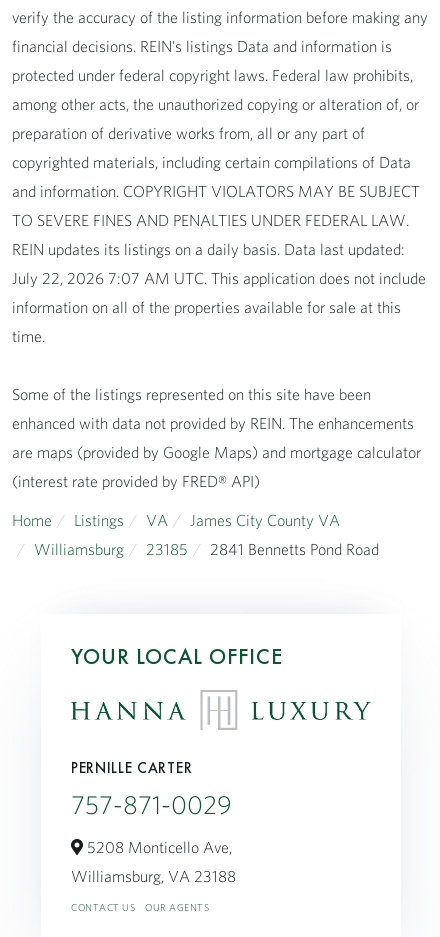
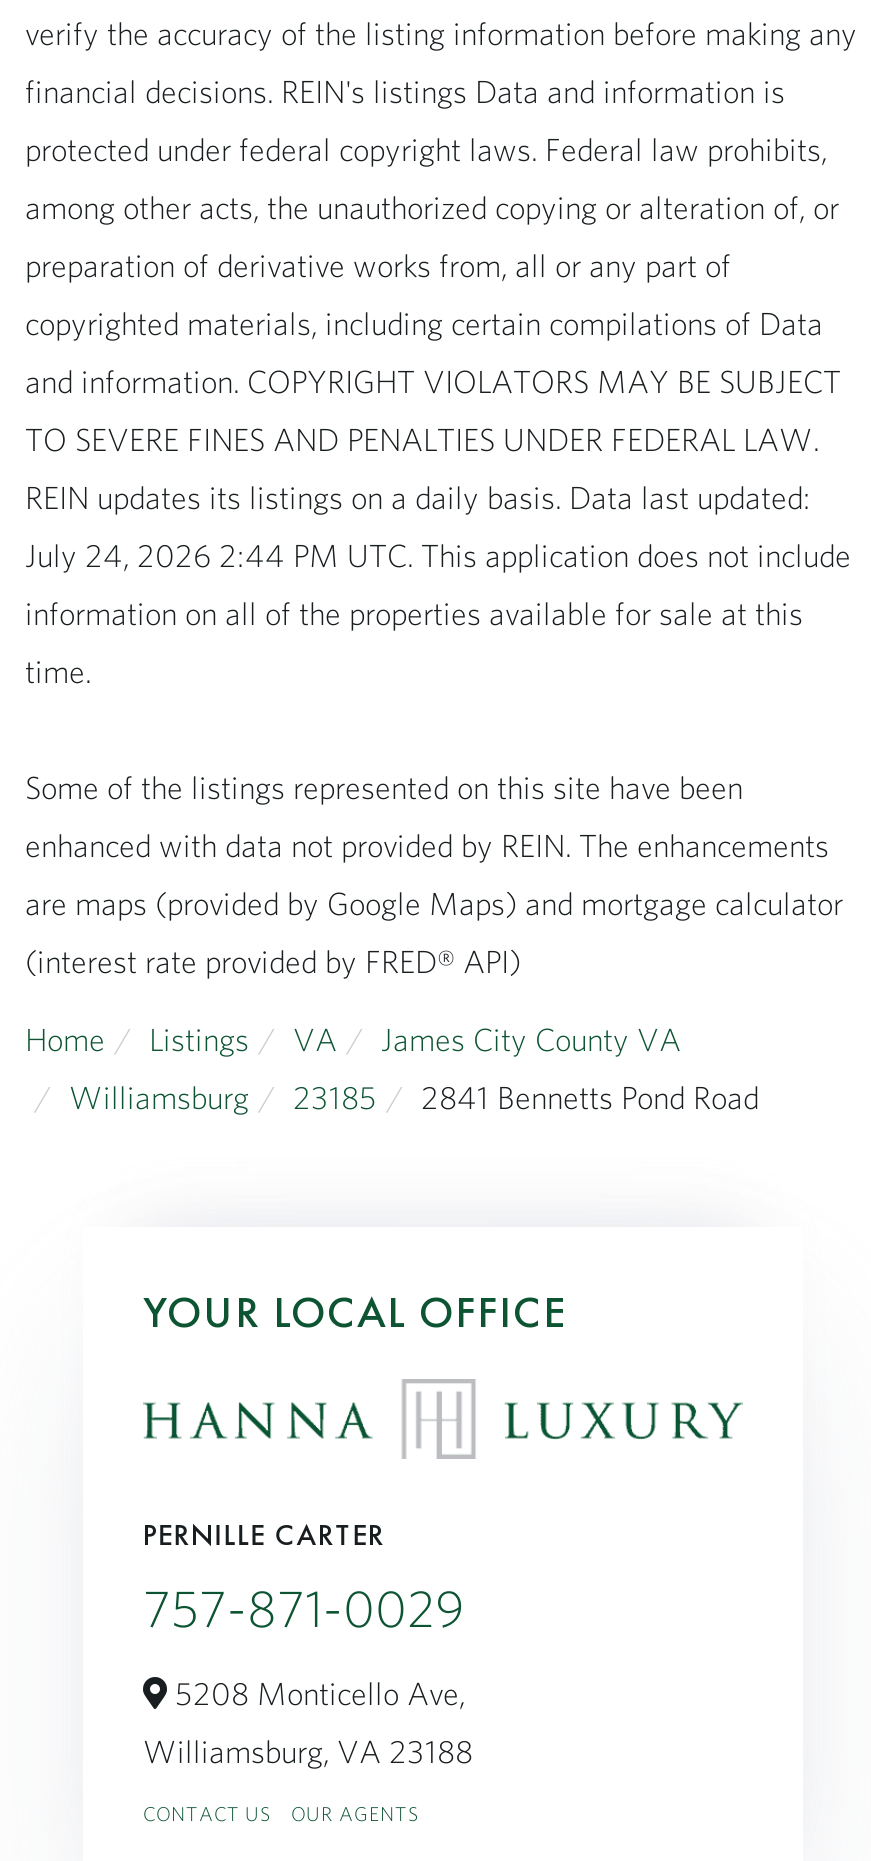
[12,268,426,288] July 22, 2026 7:07 AM UTC. This application does not include -> [25,534,851,574] July 24, 2026 2:44 PM UTC. This application does not include

